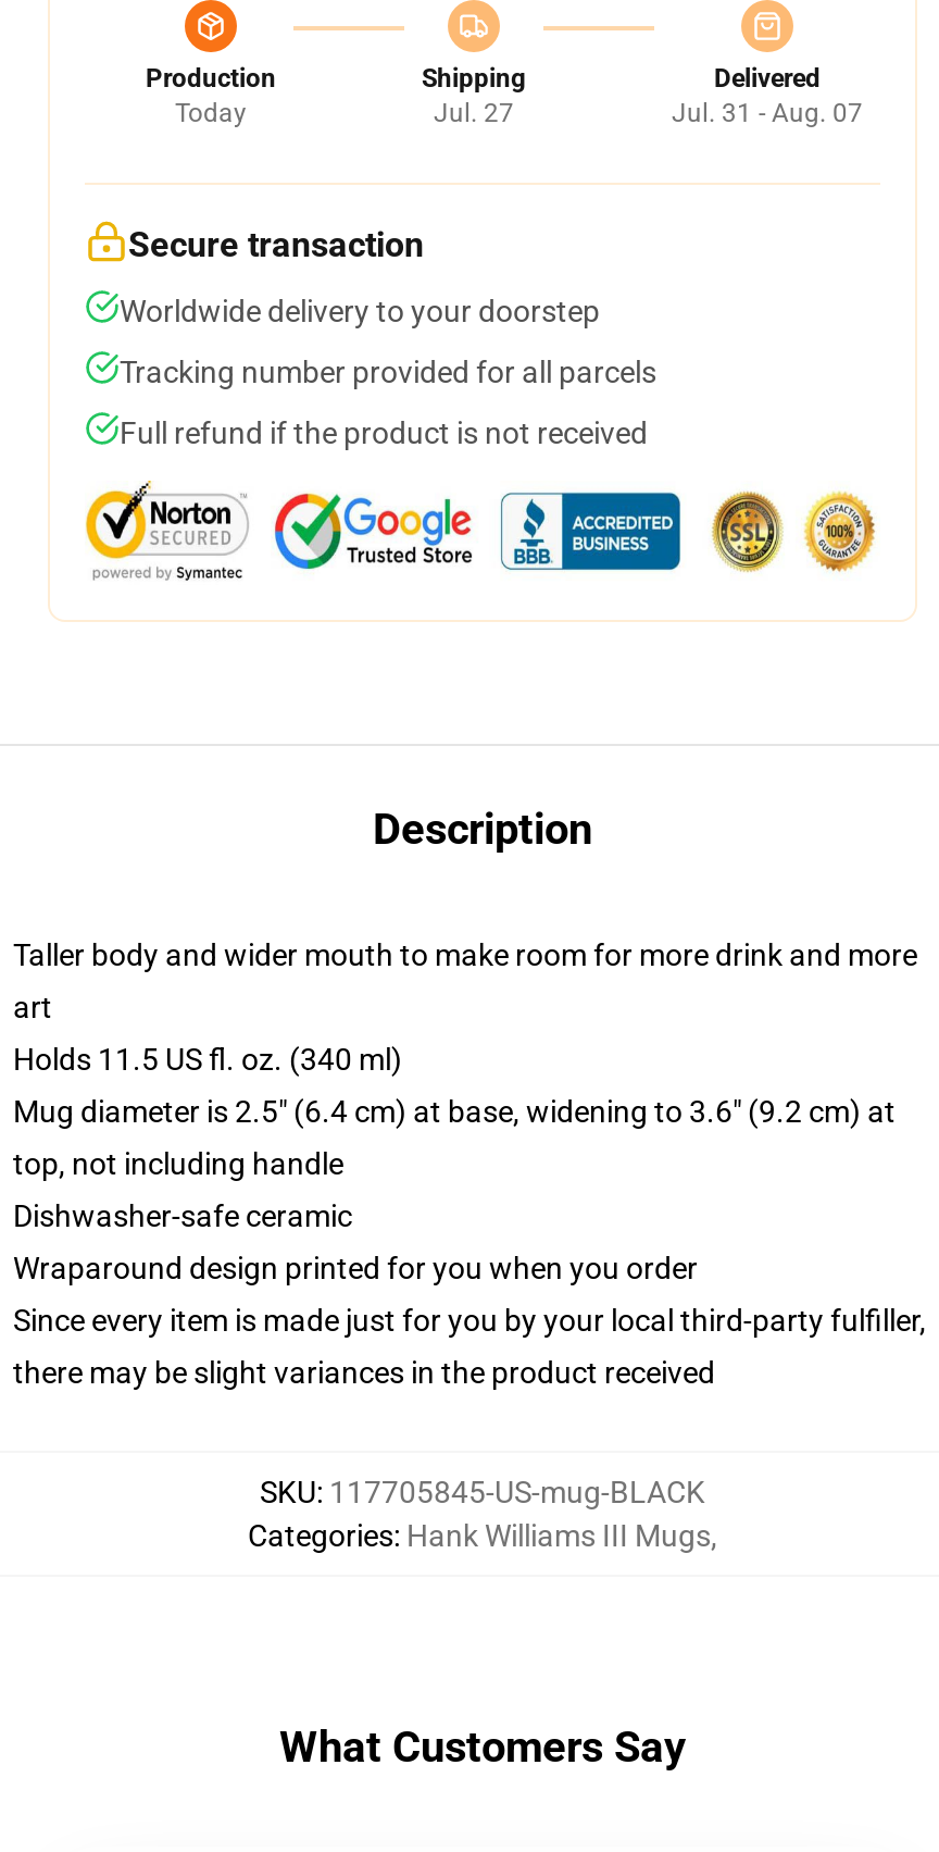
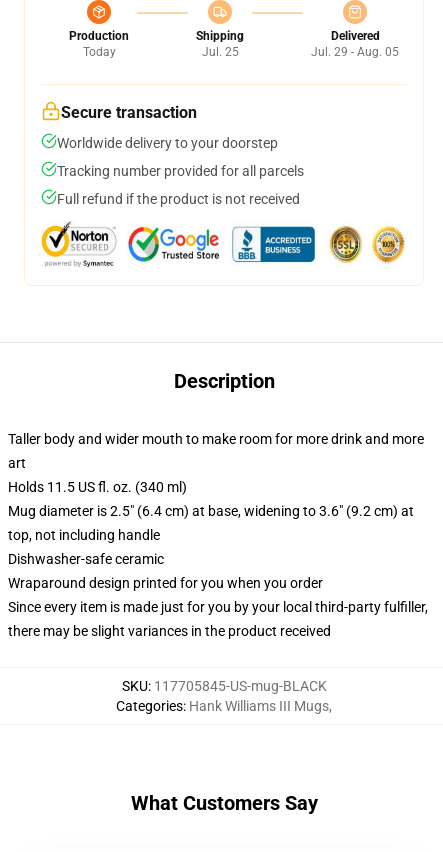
[434,98,514,128] Jul. 27 -> [201,45,238,59] Jul. 25
[672,98,863,128] Jul. 31 - Aug. 07 -> [311,45,399,59] Jul. 29 - Aug. 05

